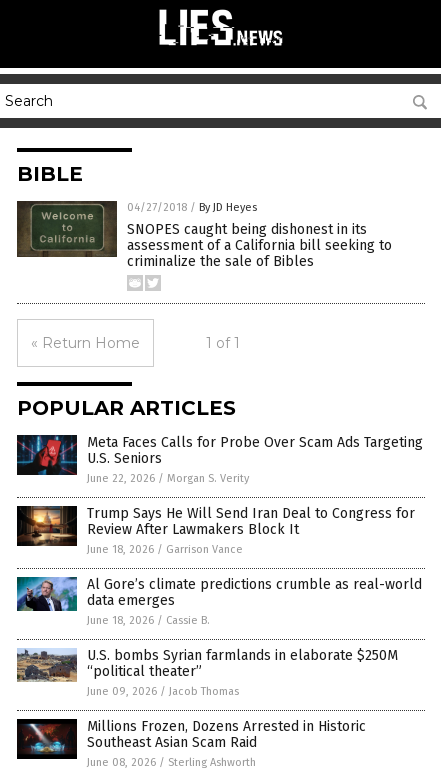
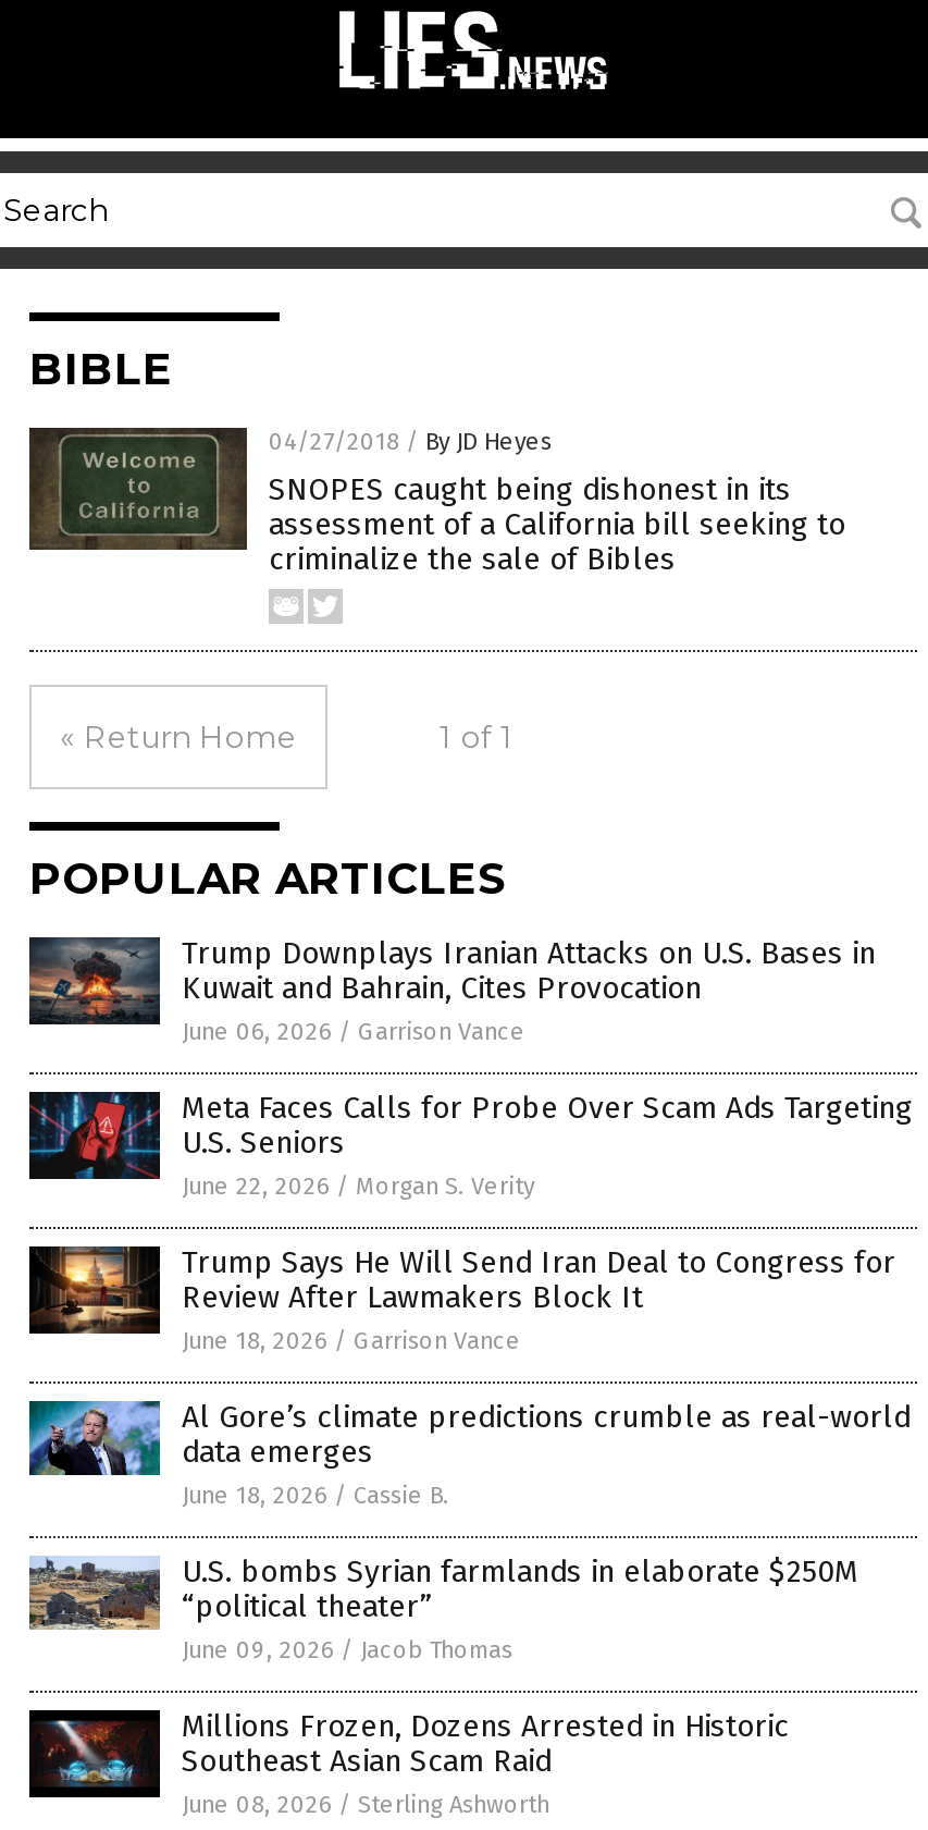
none -> [27,935,876,1046] [image] | Trump Downplays Iranian Attacks on U.S. Bases in | Kuwait and Bahrain, Cites Provocation | June 06, 2026 / Garrison Vance

